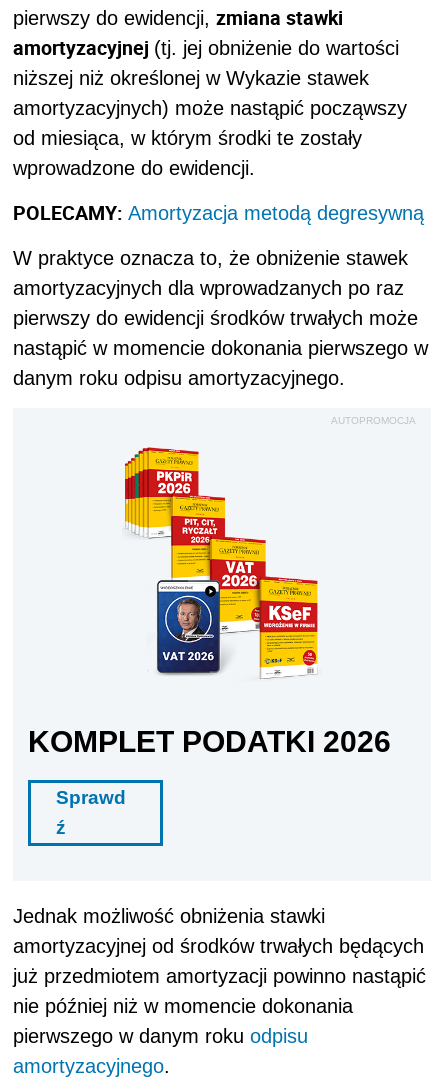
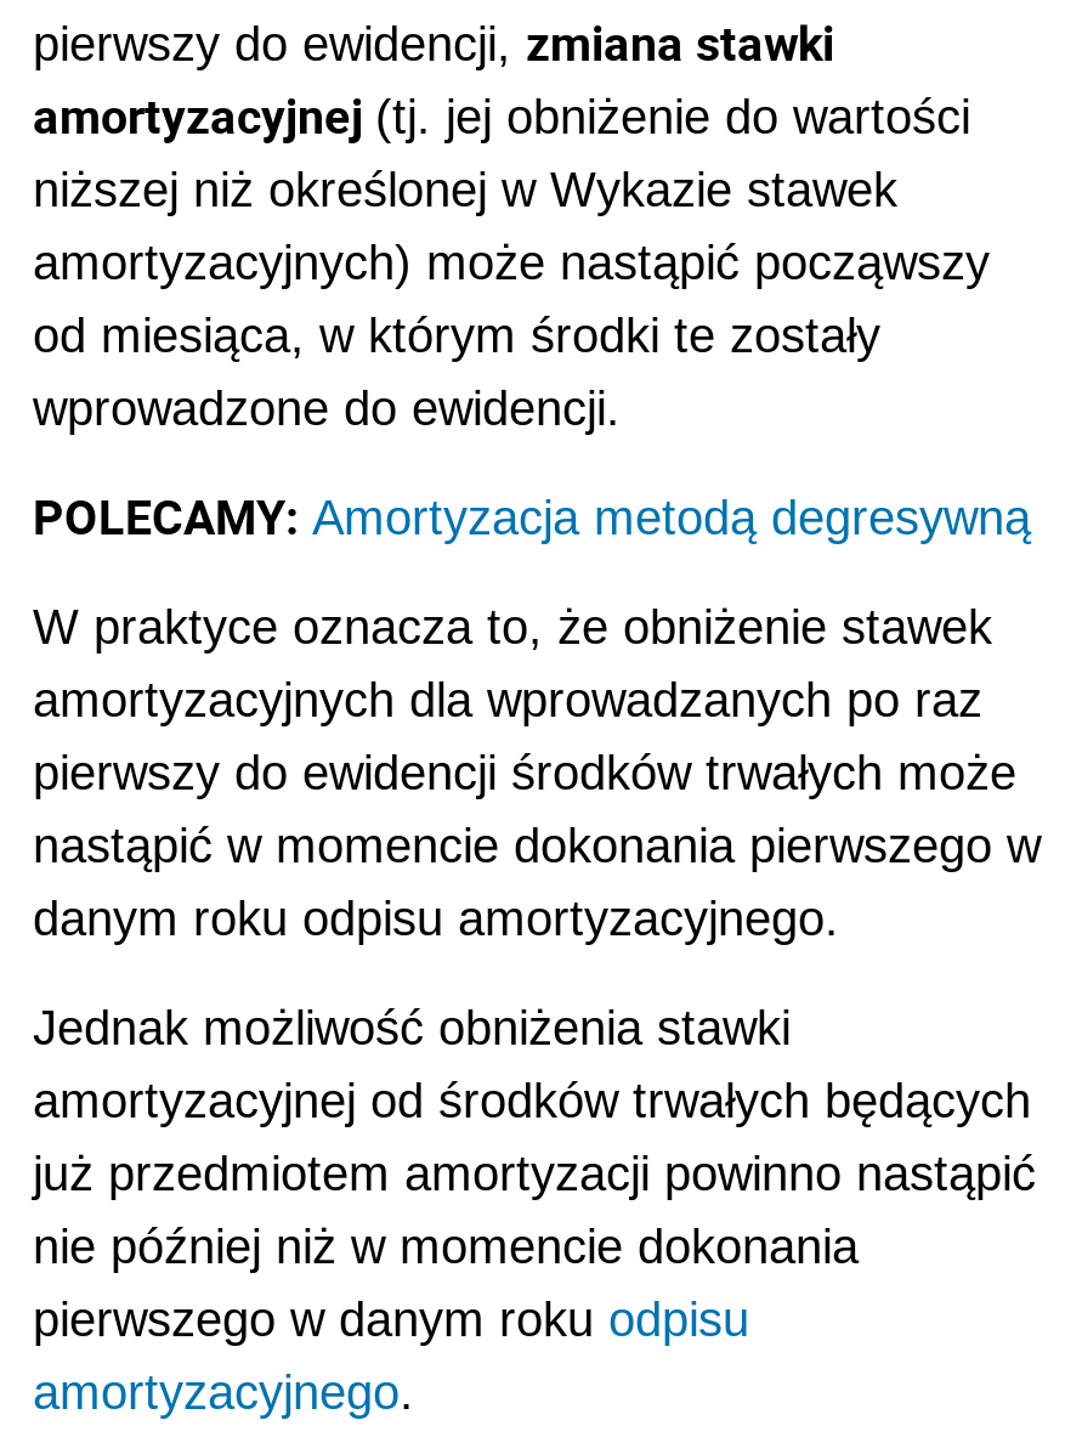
[331,415,416,426] AUTOPROMOCJA -> none
[124,446,319,680] [image] -> none
[28,725,391,838] KOMPLET PODATKI 2026 | Sprawd | ź -> none

